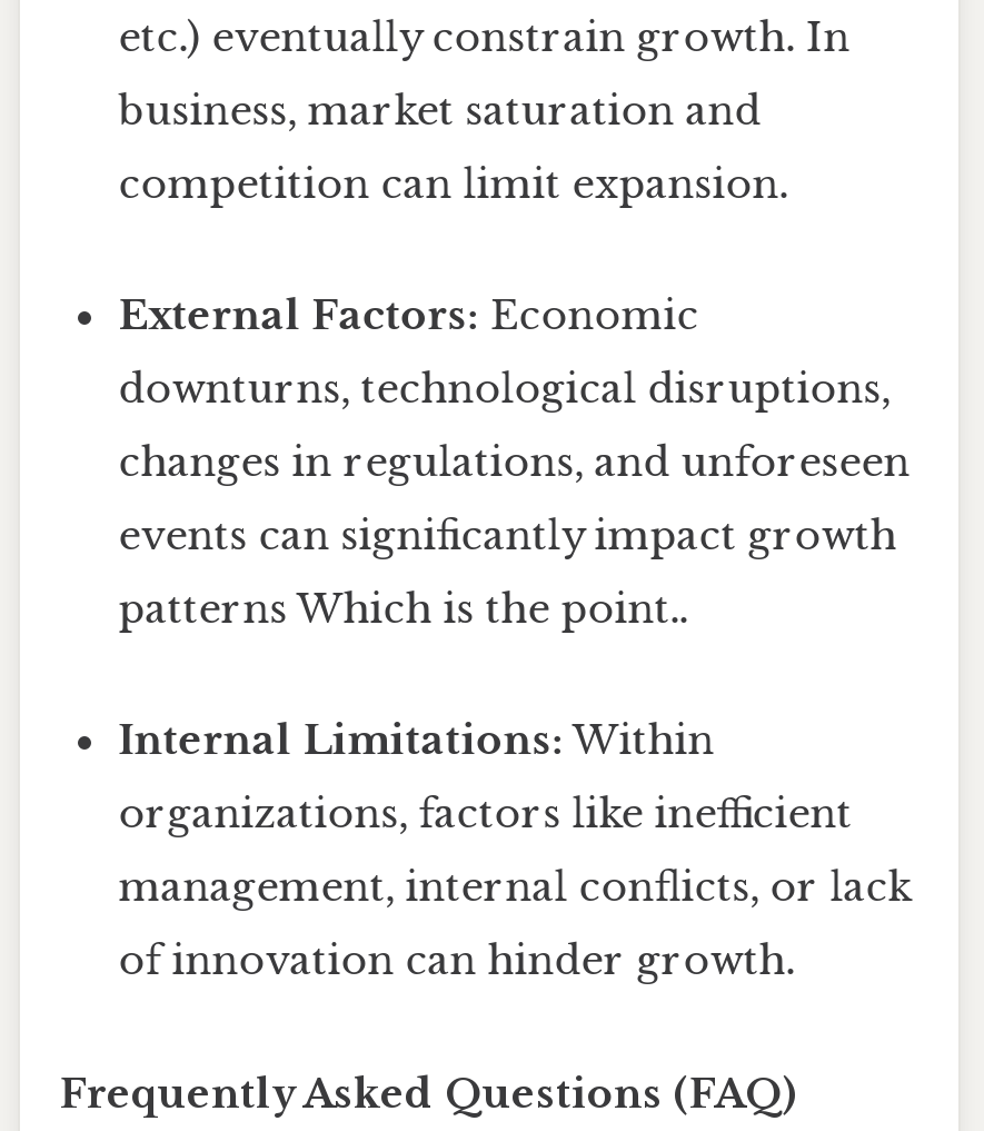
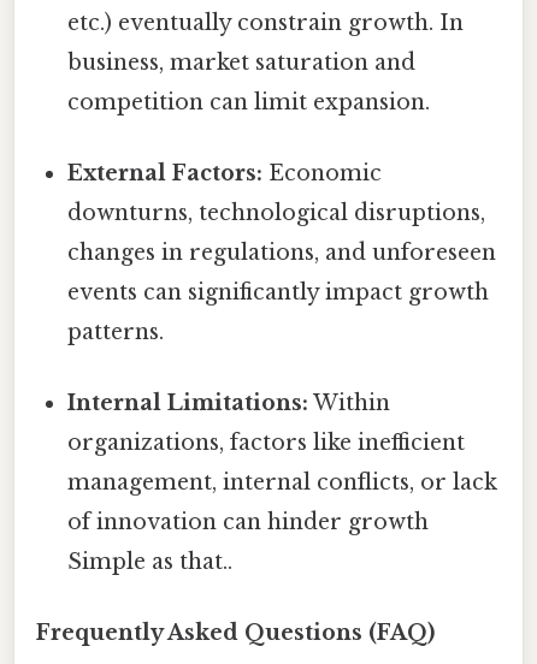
[118,585,688,634] patterns Which is the point.. -> [68,319,164,345] patterns.
[118,937,794,986] of innovation can hinder growth. -> [68,509,429,575] of innovation can hinder growth | Simple as that..

